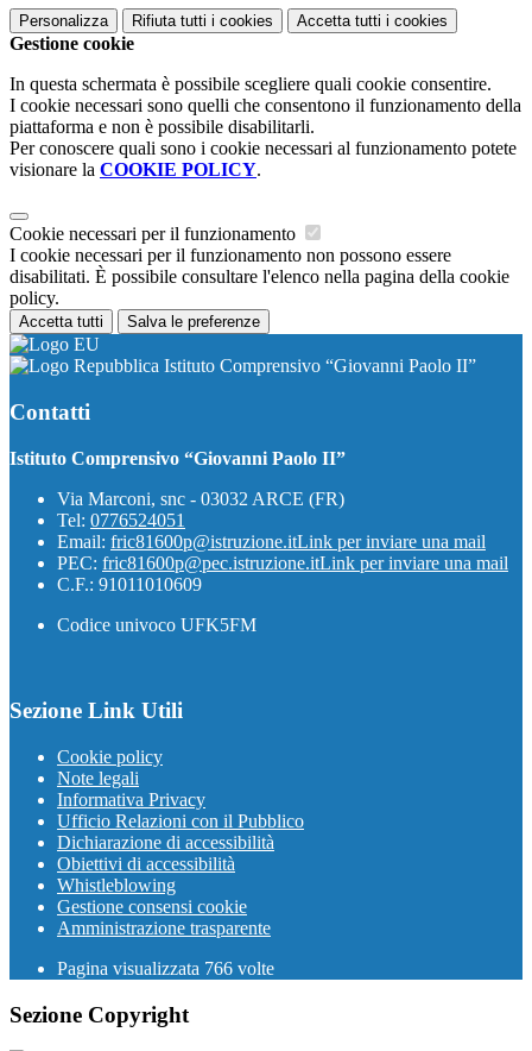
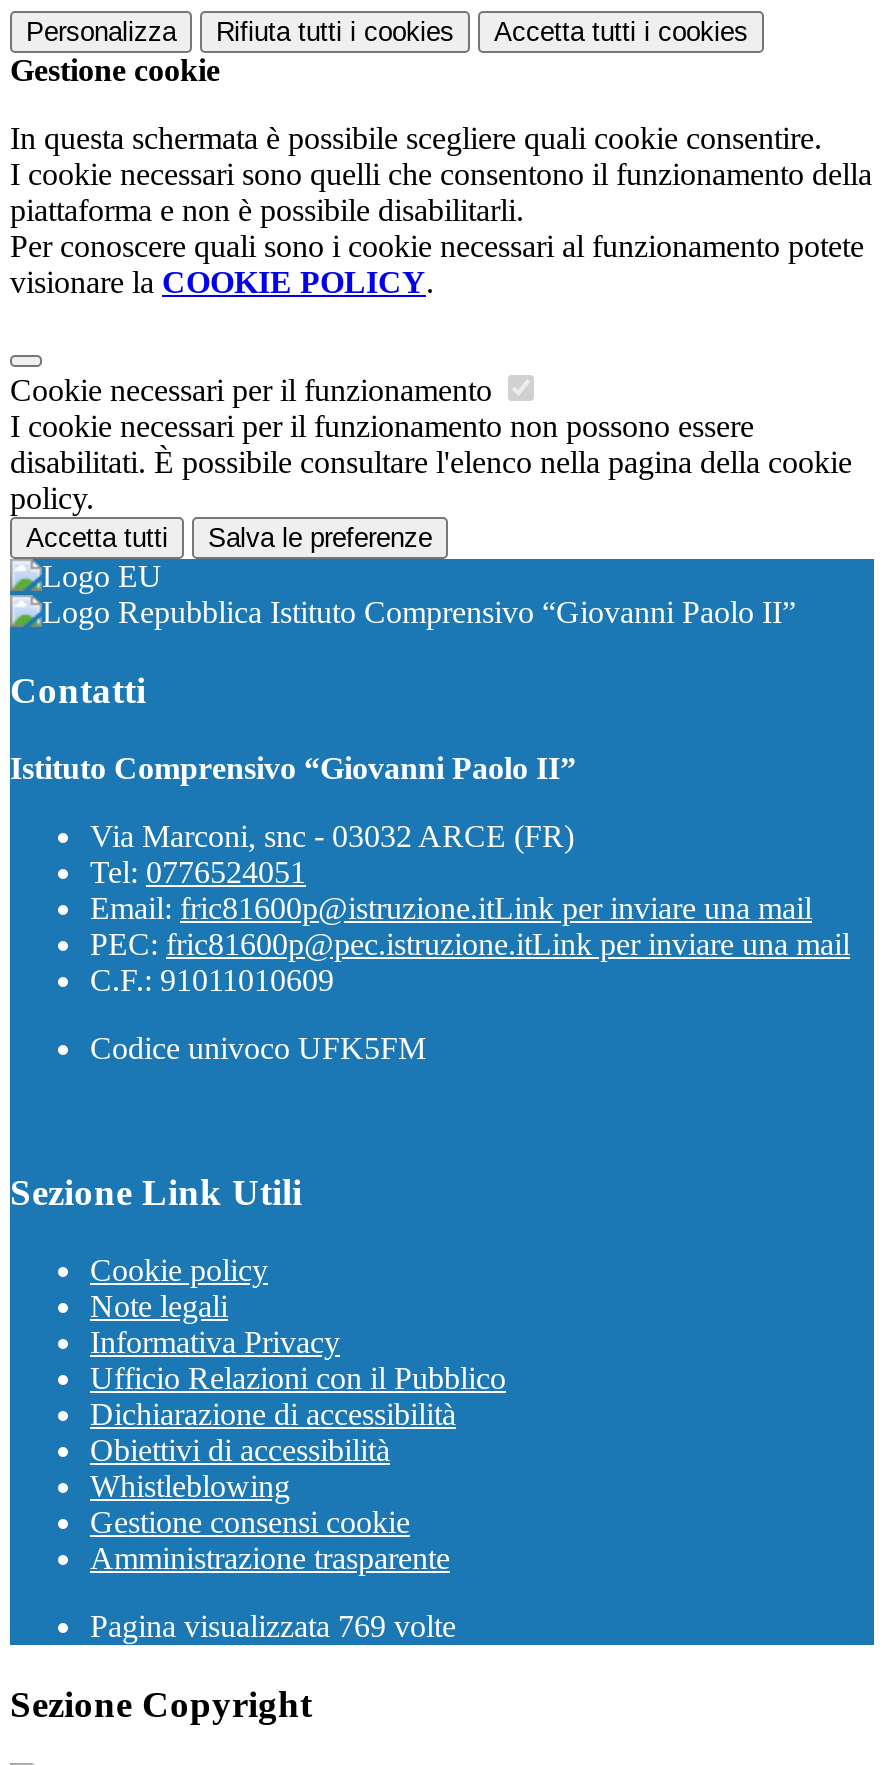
[57,958,274,978] Pagina visualizzata 766 volte -> [90,1609,456,1643] Pagina visualizzata 769 volte

